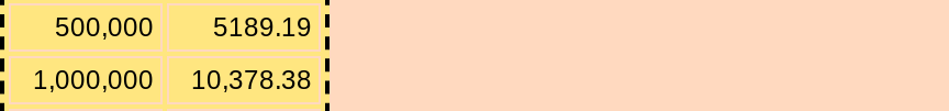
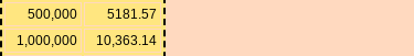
[55,12,312,42] 500,000 5189.19 -> [28,6,157,22] 500,000 5181.57
[33,64,312,95] 1,000,000 10,378.38 -> [17,33,157,48] 1,000,000 10,363.14

